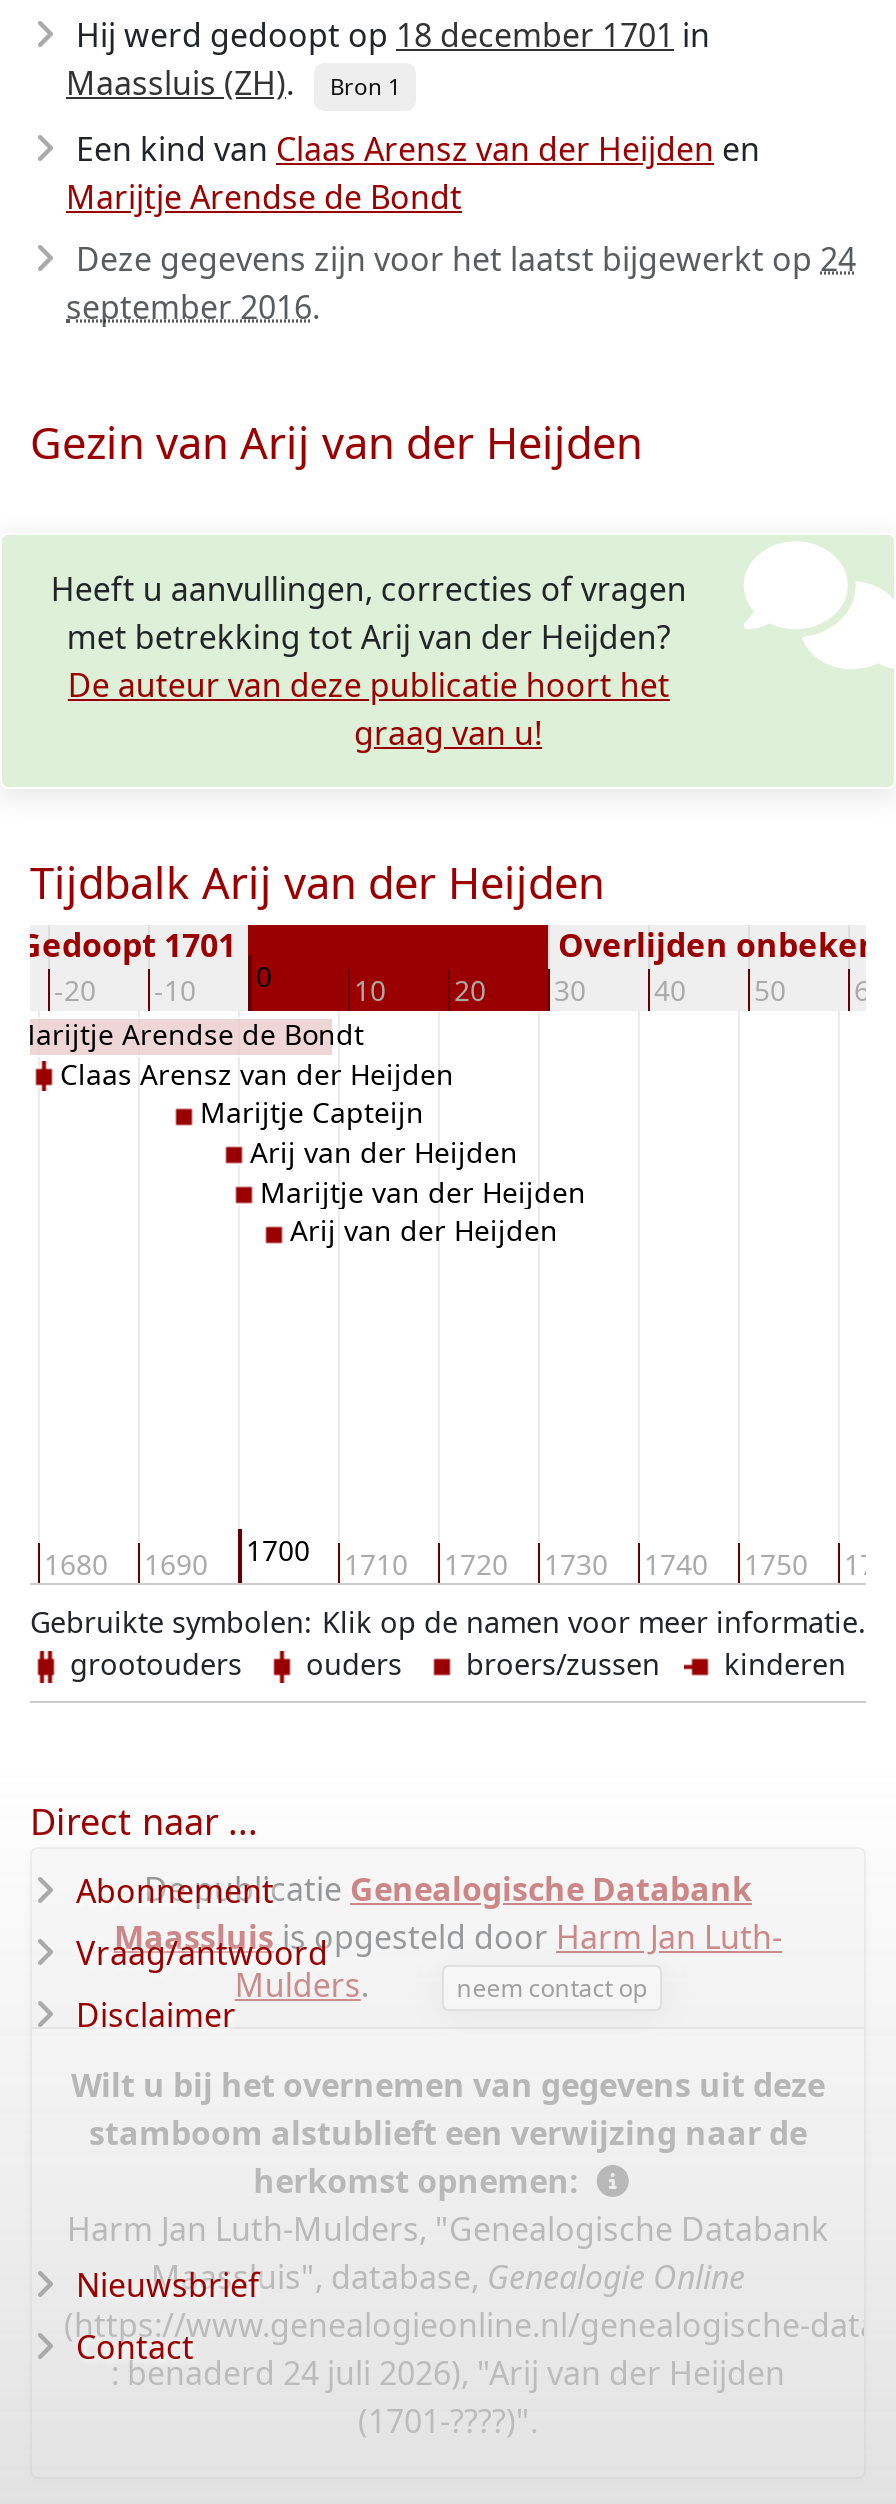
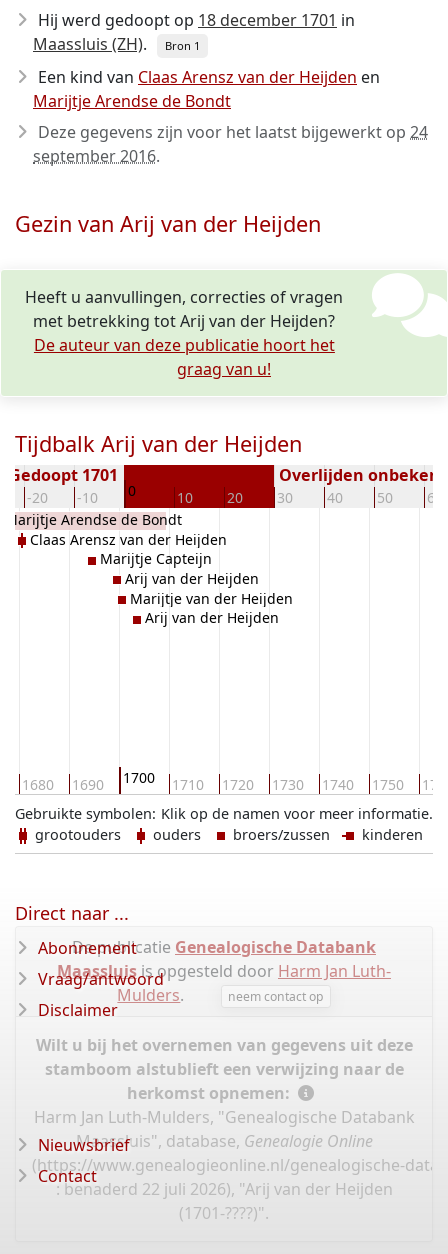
[111,2352,785,2396] : benaderd 24 juli 2026), "Arij van der Heijden -> [55,1178,392,1200] : benaderd 22 juli 2026), "Arij van der Heijden

